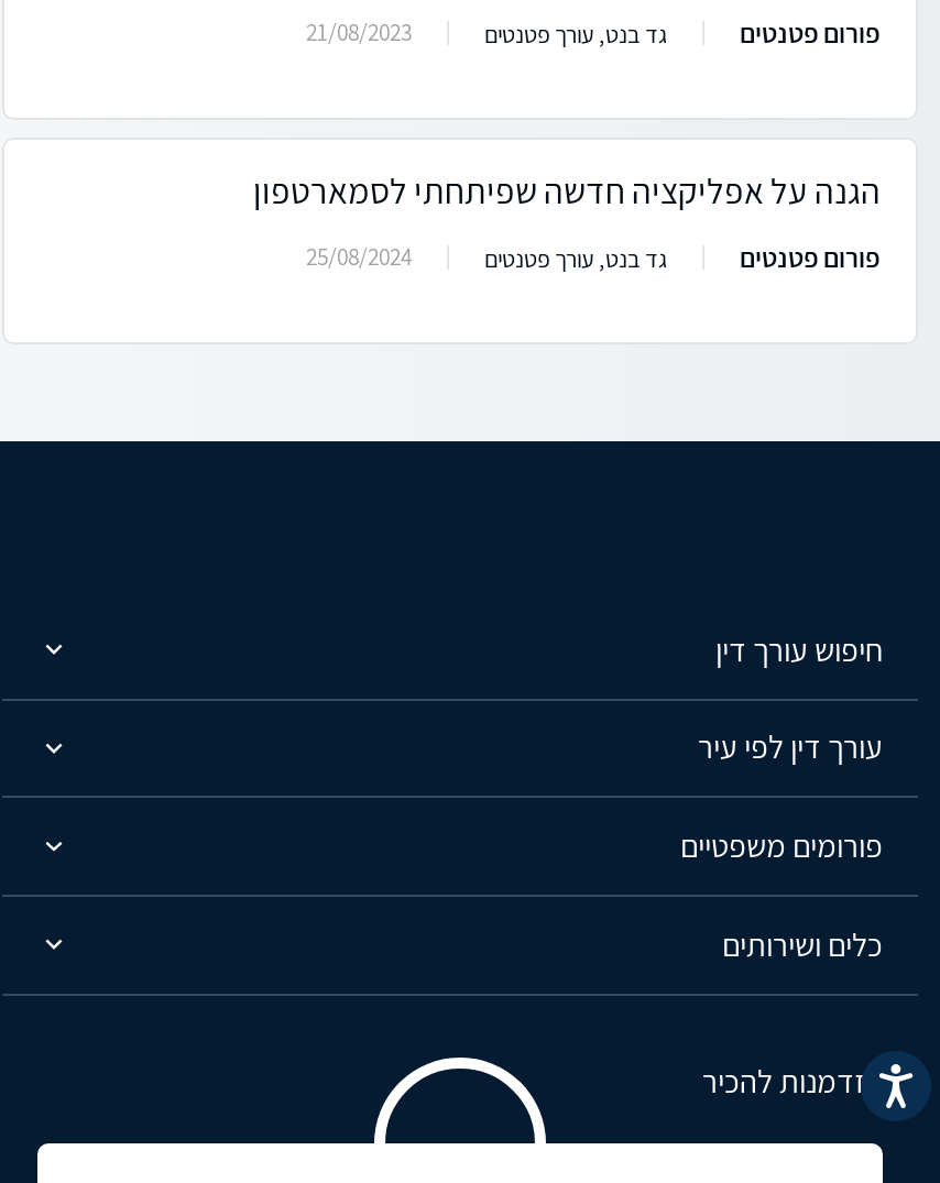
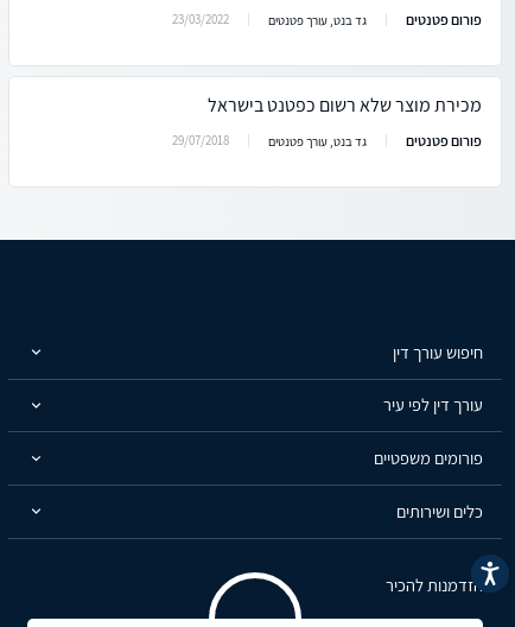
[306,17,412,47] 21/08/2023 -> [172,11,229,27] 23/03/2022
[253,168,881,215] הגנה על אפליקציה חדשה שפיתחתי לסמארטפון -> [208,93,482,118] מכירת מוצר שלא רשום כפטנט בישראל
[306,241,412,272] 25/08/2024 -> [172,132,229,148] 29/07/2018

